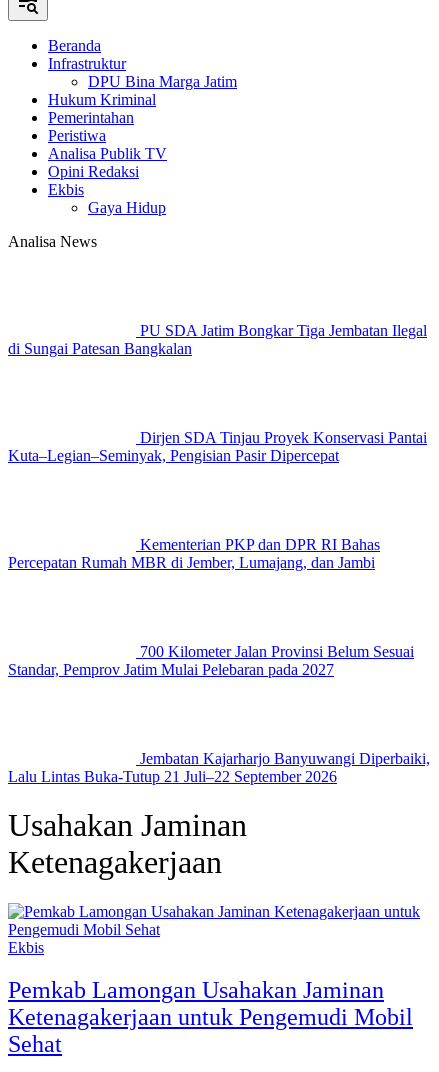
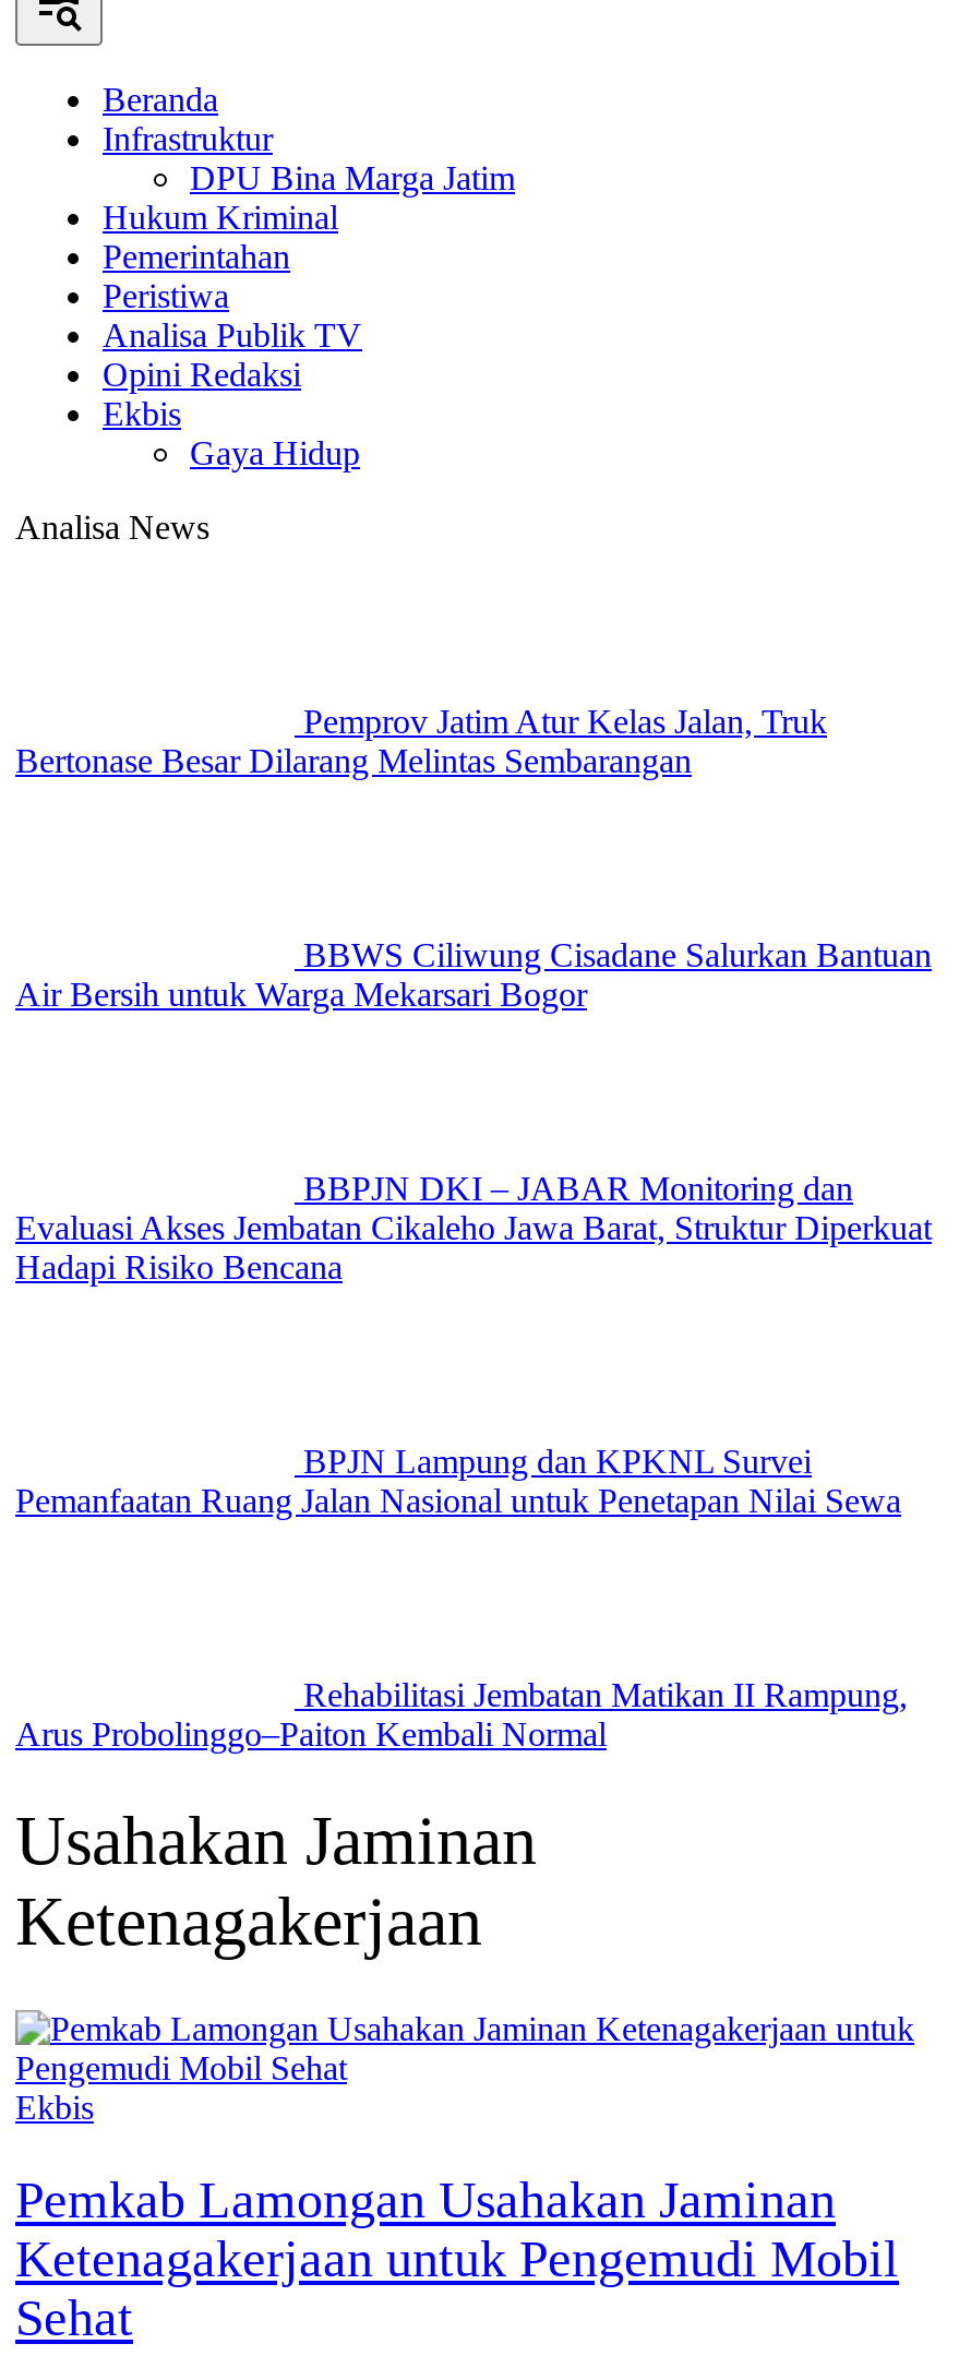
[8,322,427,357] PU SDA Jatim Bongkar Tiga Jembatan Ilegal | di Sungai Patesan Bangkalan -> [15,703,827,779] Pemprov Jatim Atur Kelas Jalan, Truk | Bertonase Besar Dilarang Melintas Sembarangan
[8,429,427,464] Dirjen SDA Tinjau Proyek Konservasi Pantai | Kuta–Legian–Seminyak, Pengisian Pasir Dipercepat -> [15,936,932,1013] BBWS Ciliwung Cisadane Salurkan Bantuan | Air Bersih untuk Warga Mekarsari Bogor
[8,536,380,571] Kementerian PKP dan DPR RI Bahas | Percepatan Rumah MBR di Jember, Lumajang, dan Jambi -> [15,1170,932,1285] BBPJN DKI – JABAR Monitoring dan | Evaluasi Akses Jembatan Cikaleho Jawa Barat, Struktur Diperkuat | Hadapi Risiko Bencana
[8,643,414,678] 700 Kilometer Jalan Provinsi Belum Sesuai | Standar, Pemprov Jatim Mulai Pelebaran pada 2027 -> [15,1443,901,1519] BPJN Lampung dan KPKNL Survei | Pemanfaatan Ruang Jalan Nasional untuk Penetapan Nilai Sewa
[8,750,430,785] Jembatan Kajarharjo Banyuwangi Diperbaiki, | Lalu Lintas Buka-Tutup 21 Juli–22 September 2026 -> [15,1676,908,1753] Rehabilitasi Jembatan Matikan II Rampung, | Arus Probolinggo–Paiton Kembali Normal

